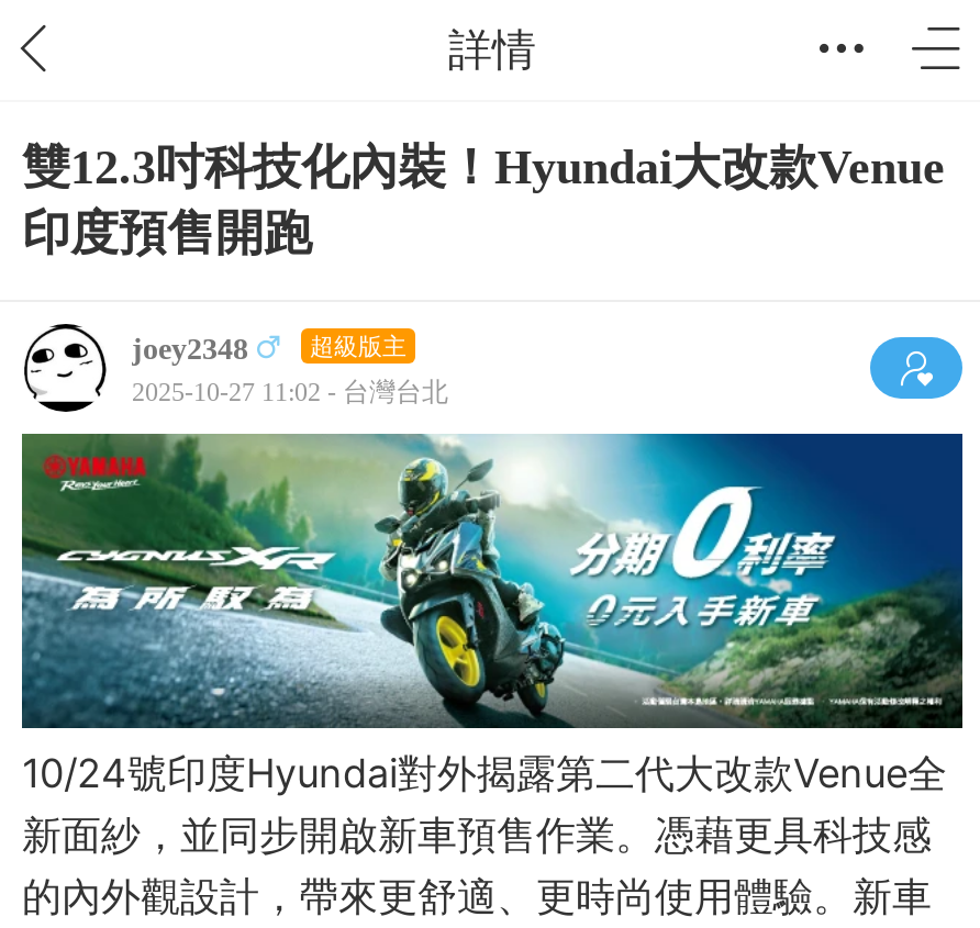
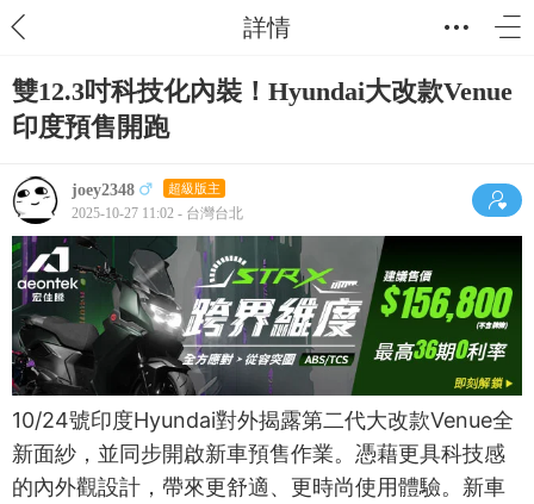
[20,432,965,728] [image] -> [11,235,523,396] [image]

